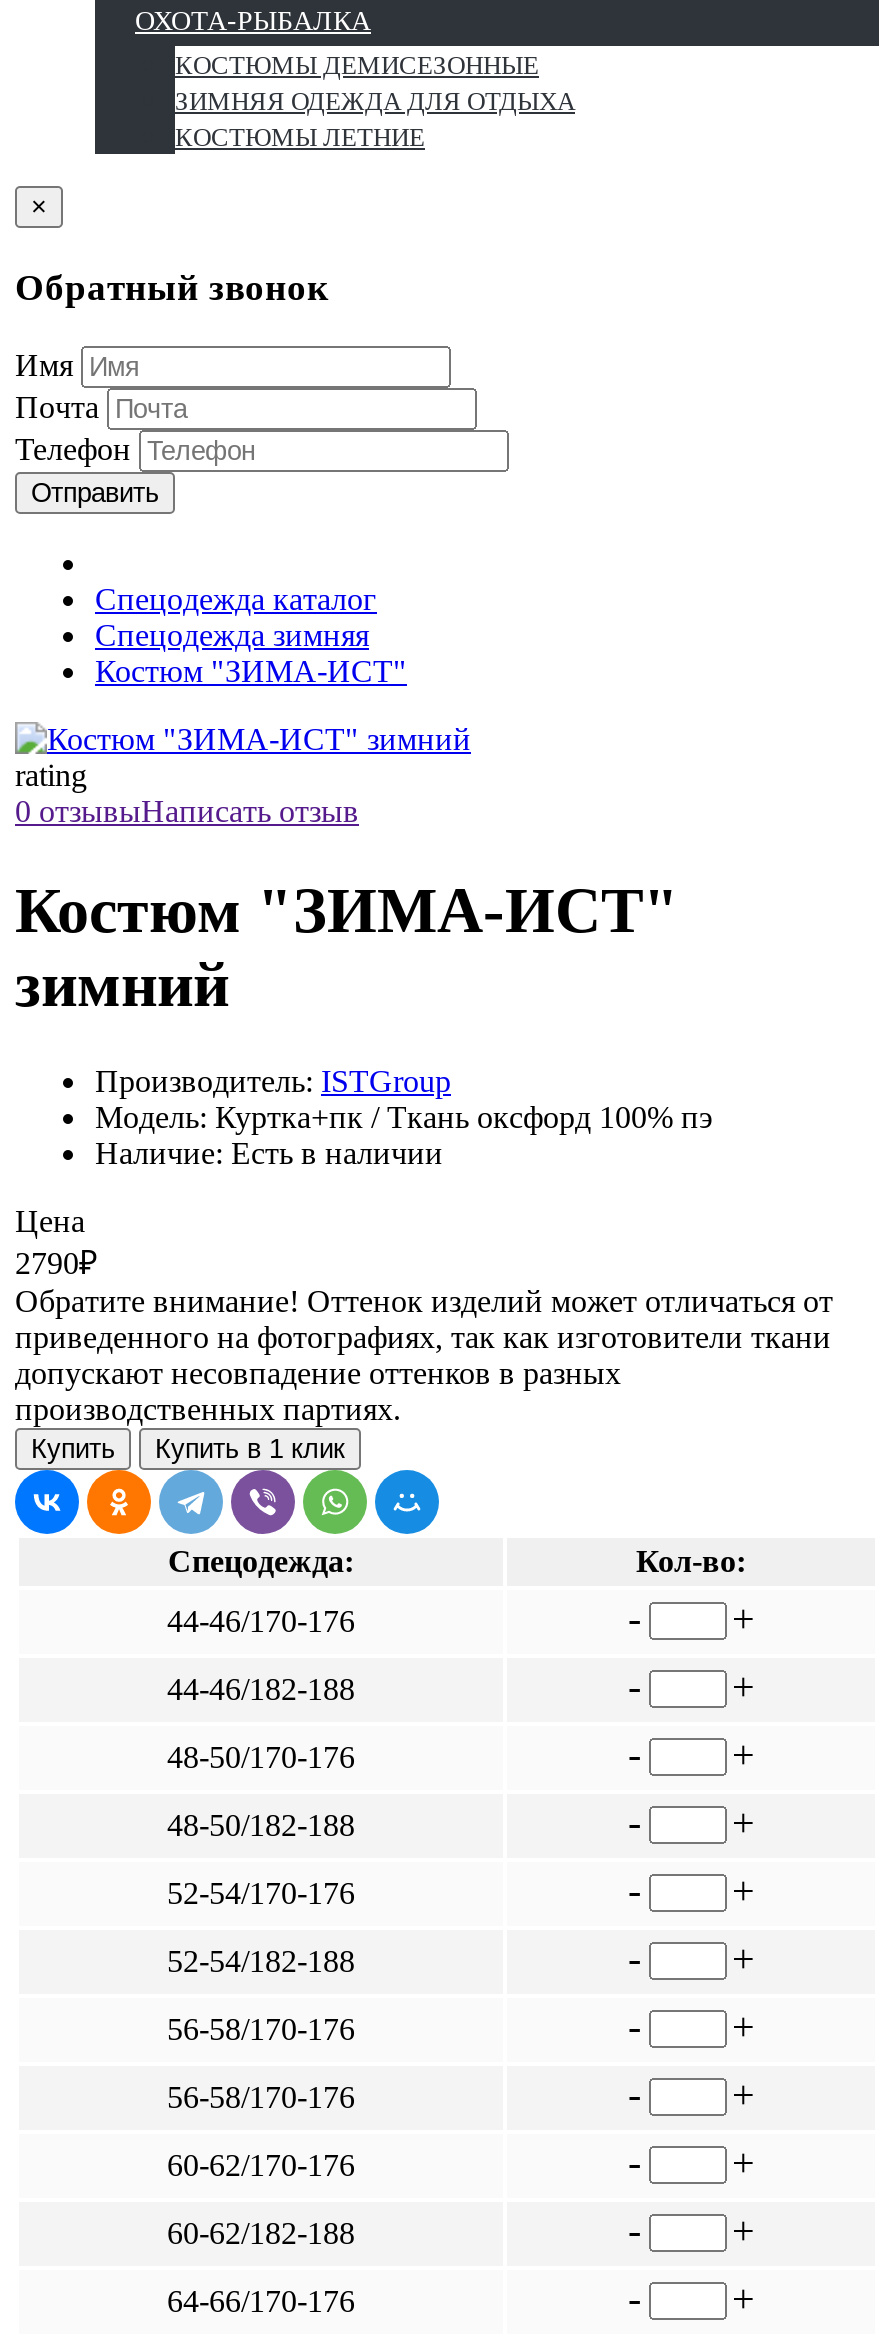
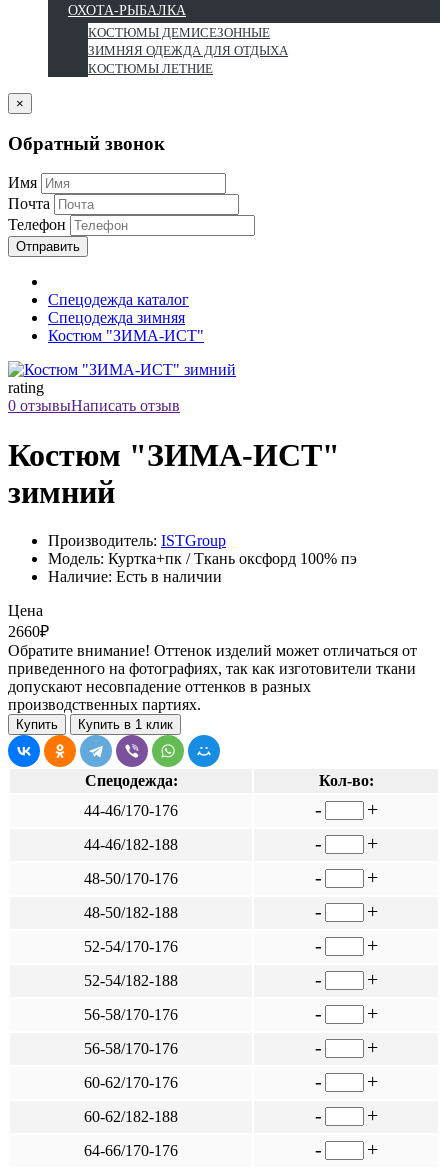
[15,1246,97,1280] 2790₽ -> [8,623,49,640] 2660₽

